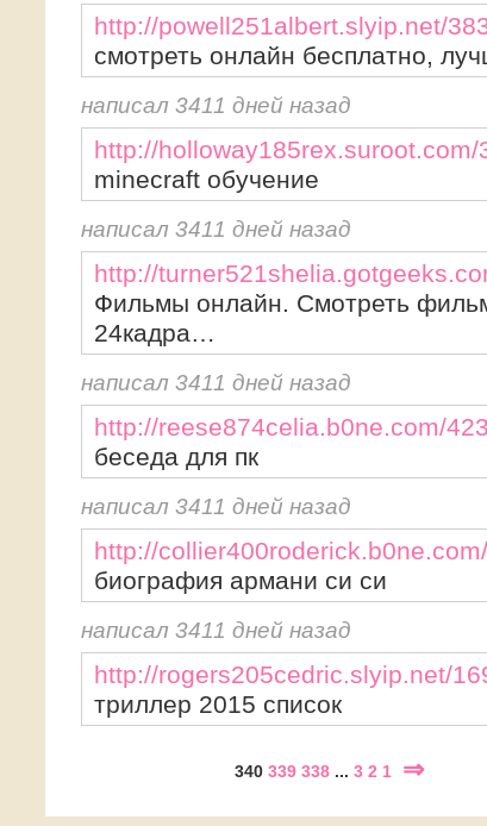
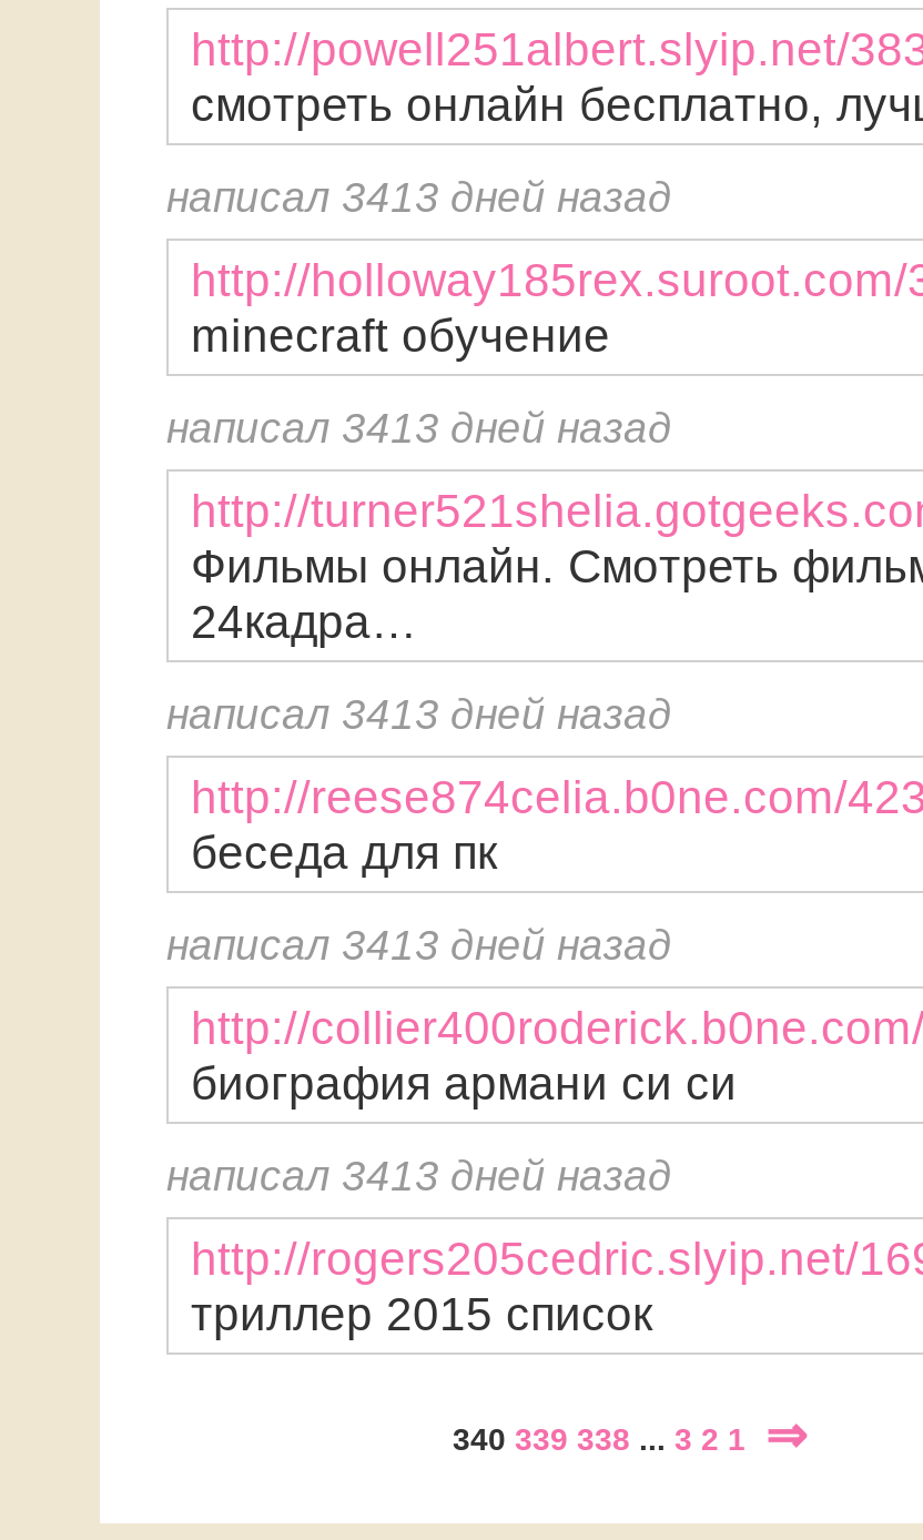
[81,93,351,118] написал 3411 дней назад -> [166,174,672,221] написал 3413 дней назад
[81,217,351,242] написал 3411 дней назад -> [166,405,672,452] написал 3413 дней назад
[81,370,351,395] написал 3411 дней назад -> [166,691,672,738] написал 3413 дней назад
[81,494,351,519] написал 3411 дней назад -> [166,922,672,969] написал 3413 дней назад
[81,618,351,643] написал 3411 дней назад -> [166,1153,672,1199] написал 3413 дней назад

